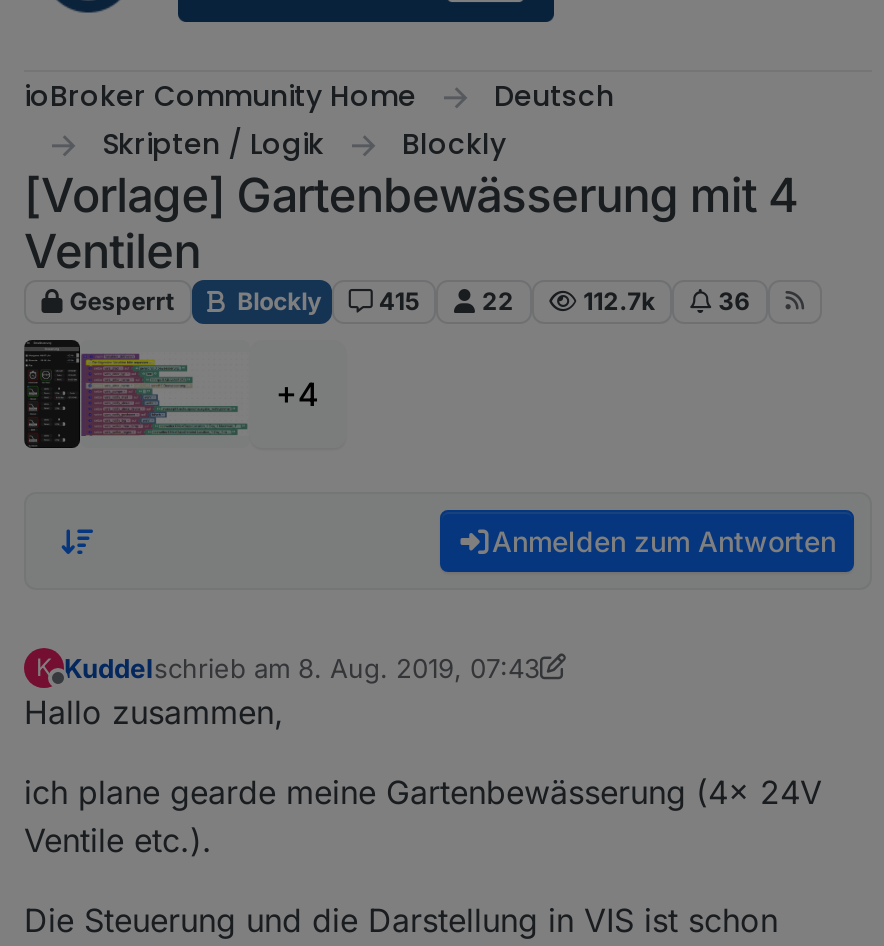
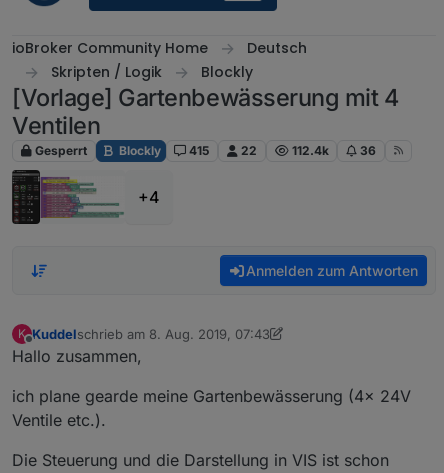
[583,286,655,316] 112.7k -> [292,143,329,158] 112.4k

